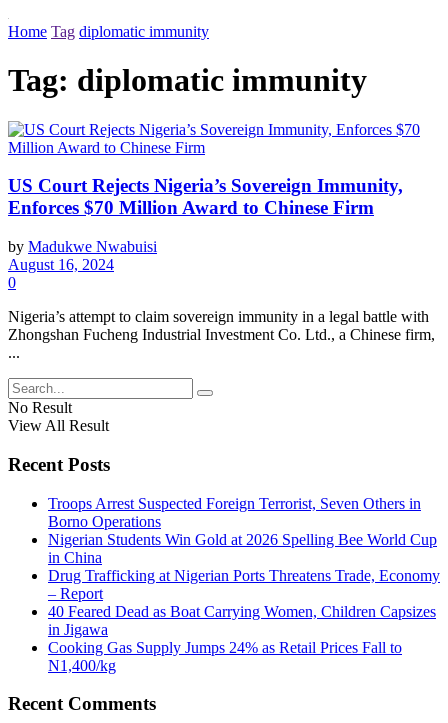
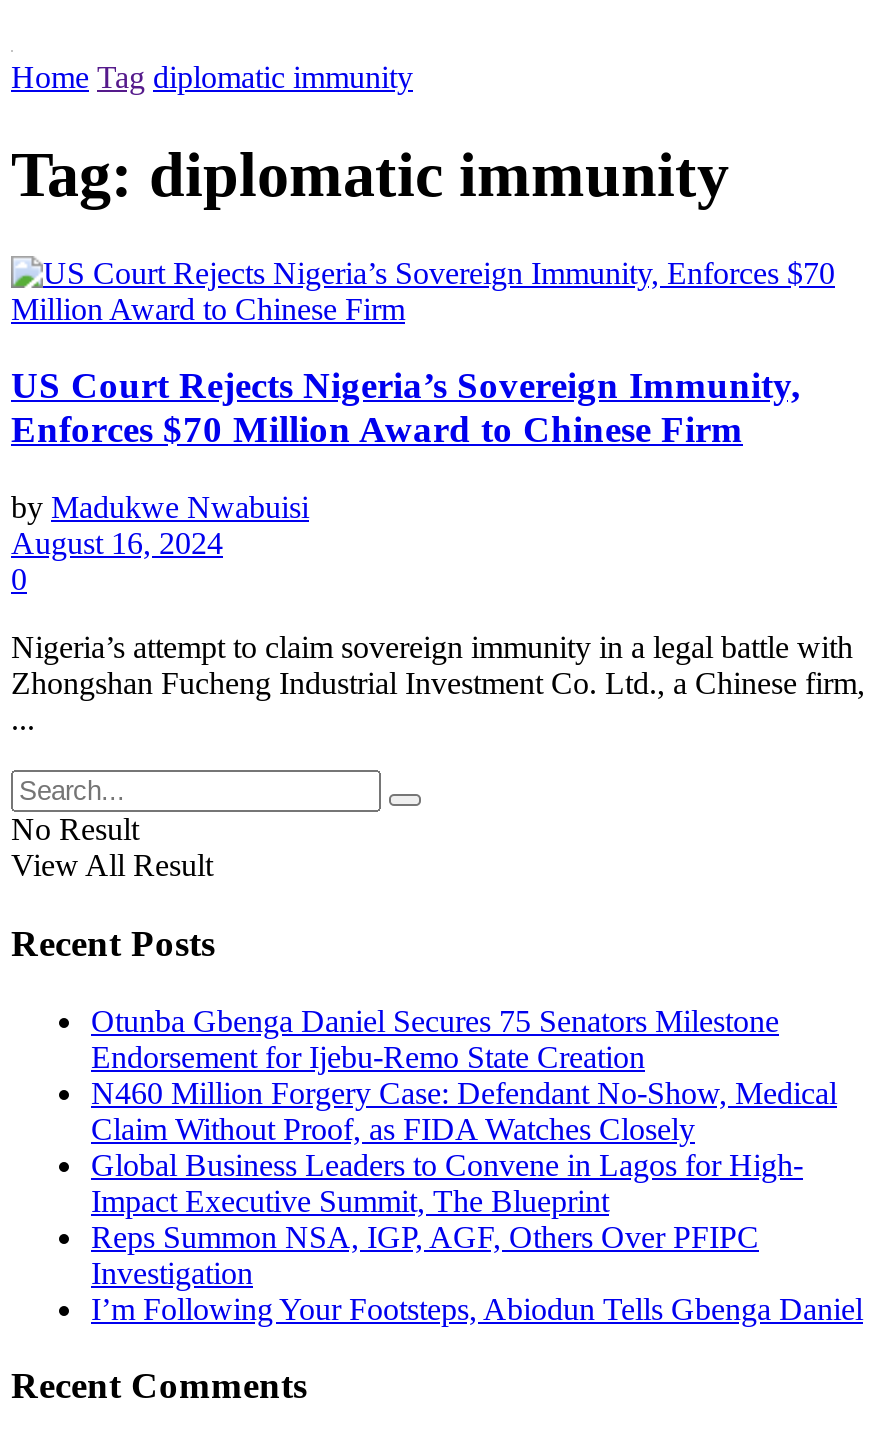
[48,495,440,674] Troops Arrest Suspected Foreign Terrorist, Seven Others in | Borno Operations | Nigerian Students Win Gold at 2026 Spelling Bee World Cup | in China | Drug Trafficking at Nigerian Ports Threatens Trade, Economy | – Report | 40 Feared Dead as Boat Carrying Women, Children Capsizes | in Jigawa | Cooking Gas Supply Jumps 24% as Retail Prices Fall to | N1,400/kg -> [91,1003,863,1325] Otunba Gbenga Daniel Secures 75 Senators Milestone | Endorsement for Ijebu-Remo State Creation | N460 Million Forgery Case: Defendant No-Show, Medical | Claim Without Proof, as FIDA Watches Closely | Global Business Leaders to Convene in Lagos for High- | Impact Executive Summit, The Blueprint | Reps Summon NSA, IGP, AGF, Others Over PFIPC | Investigation | I’m Following Your Footsteps, Abiodun Tells Gbenga Daniel

